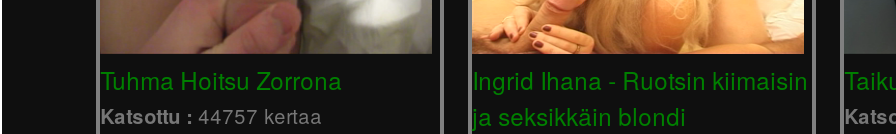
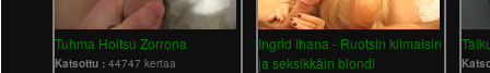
[100,102,322,130] Katsottu : 44757 kertaa -> [55,56,176,71] Katsottu : 44747 kertaa

